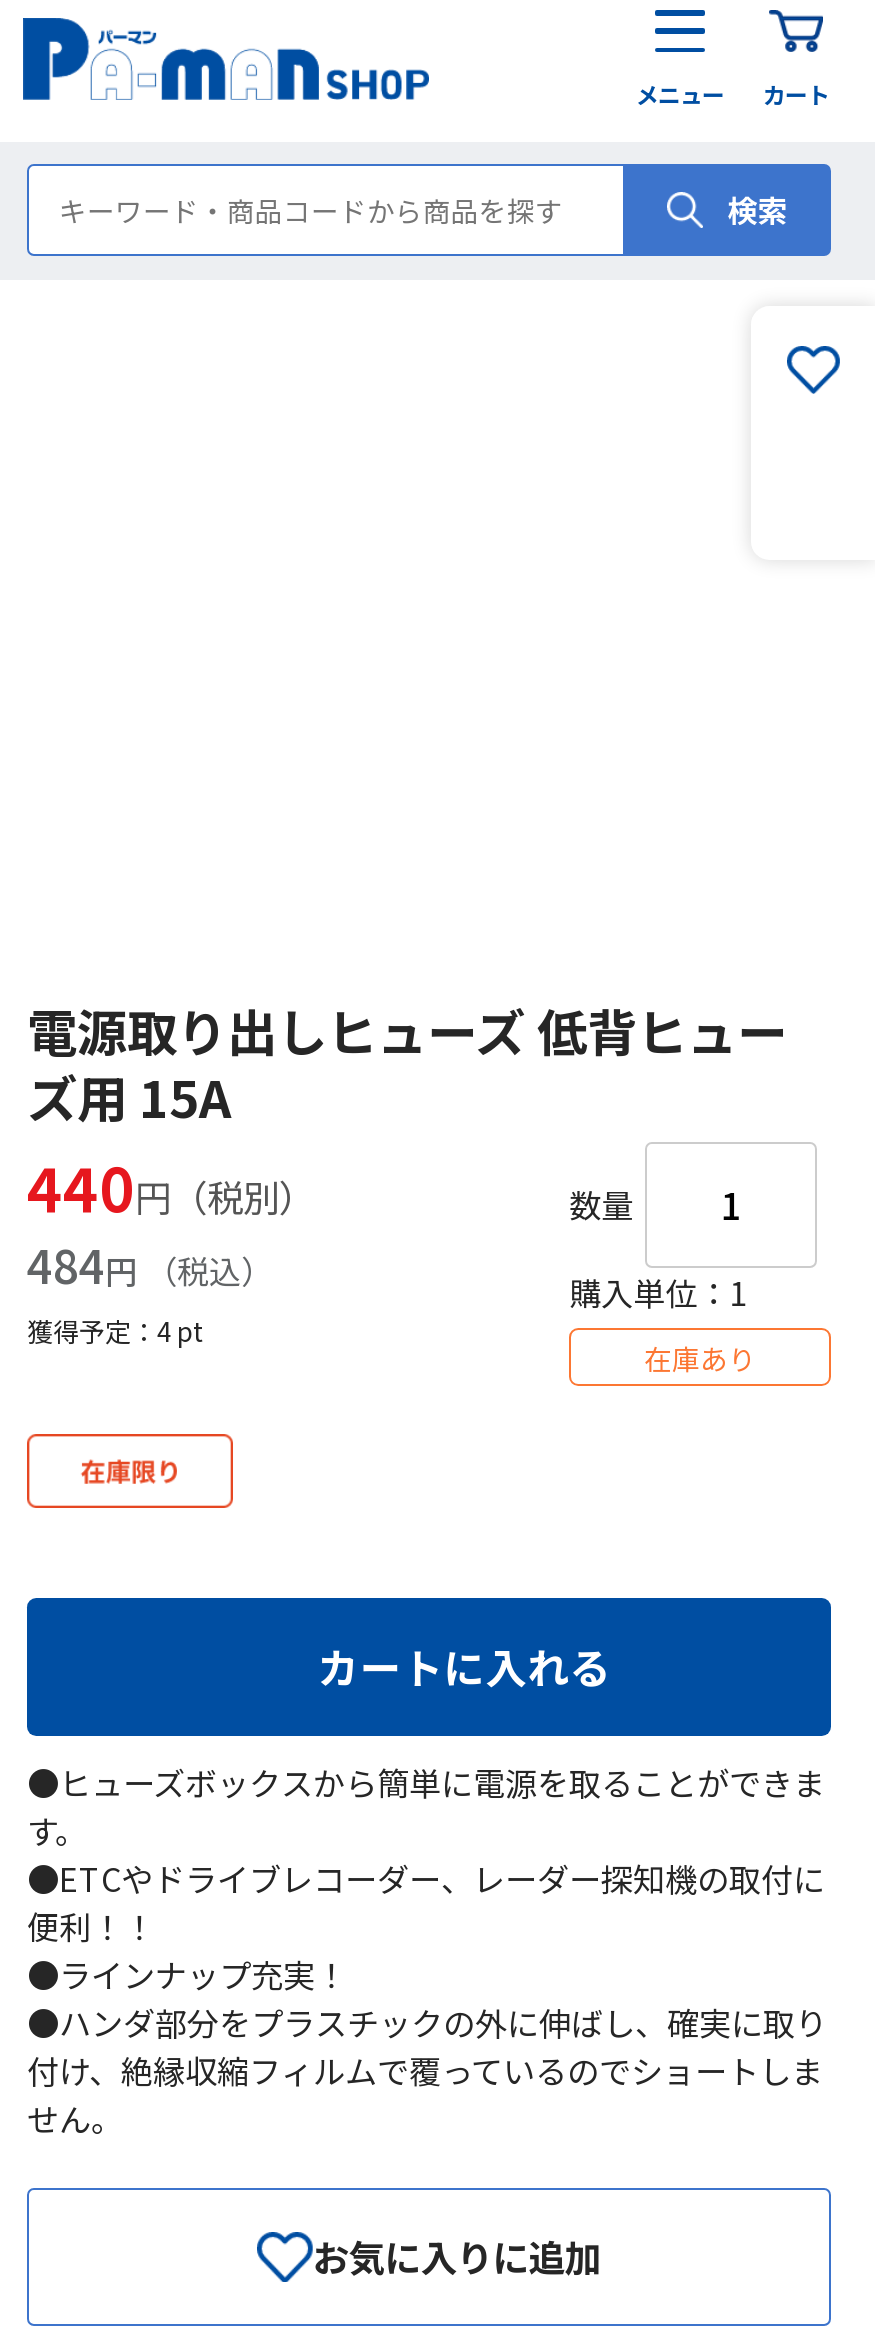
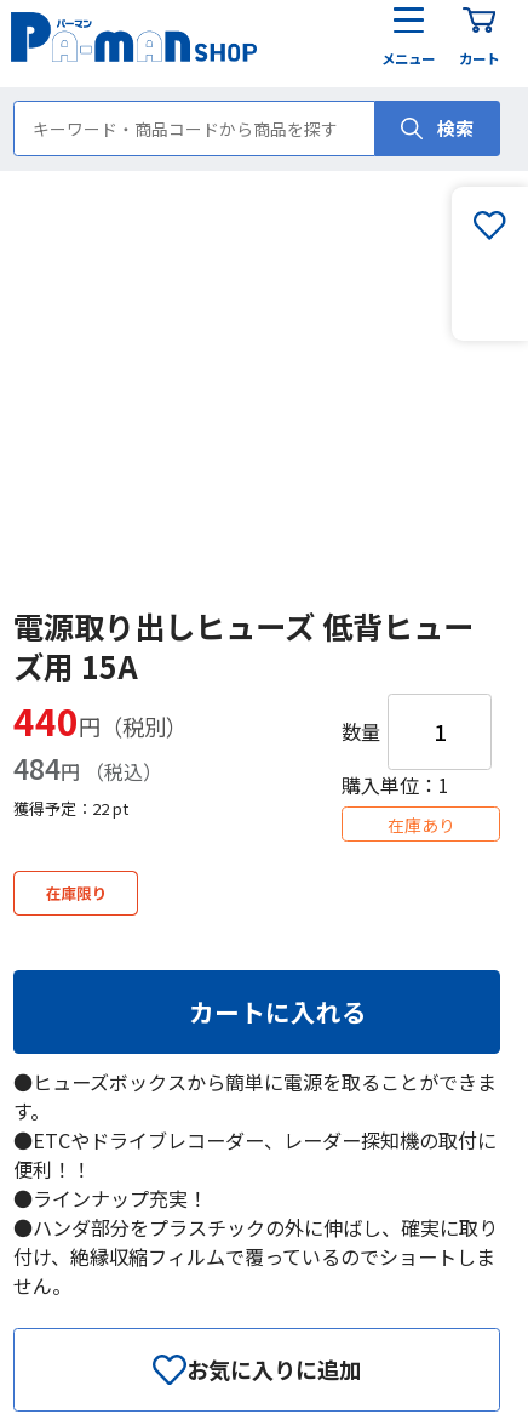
[27,1311,203,1349] 獲得予定：4 pt -> [13,796,128,819] 獲得予定：22 pt

